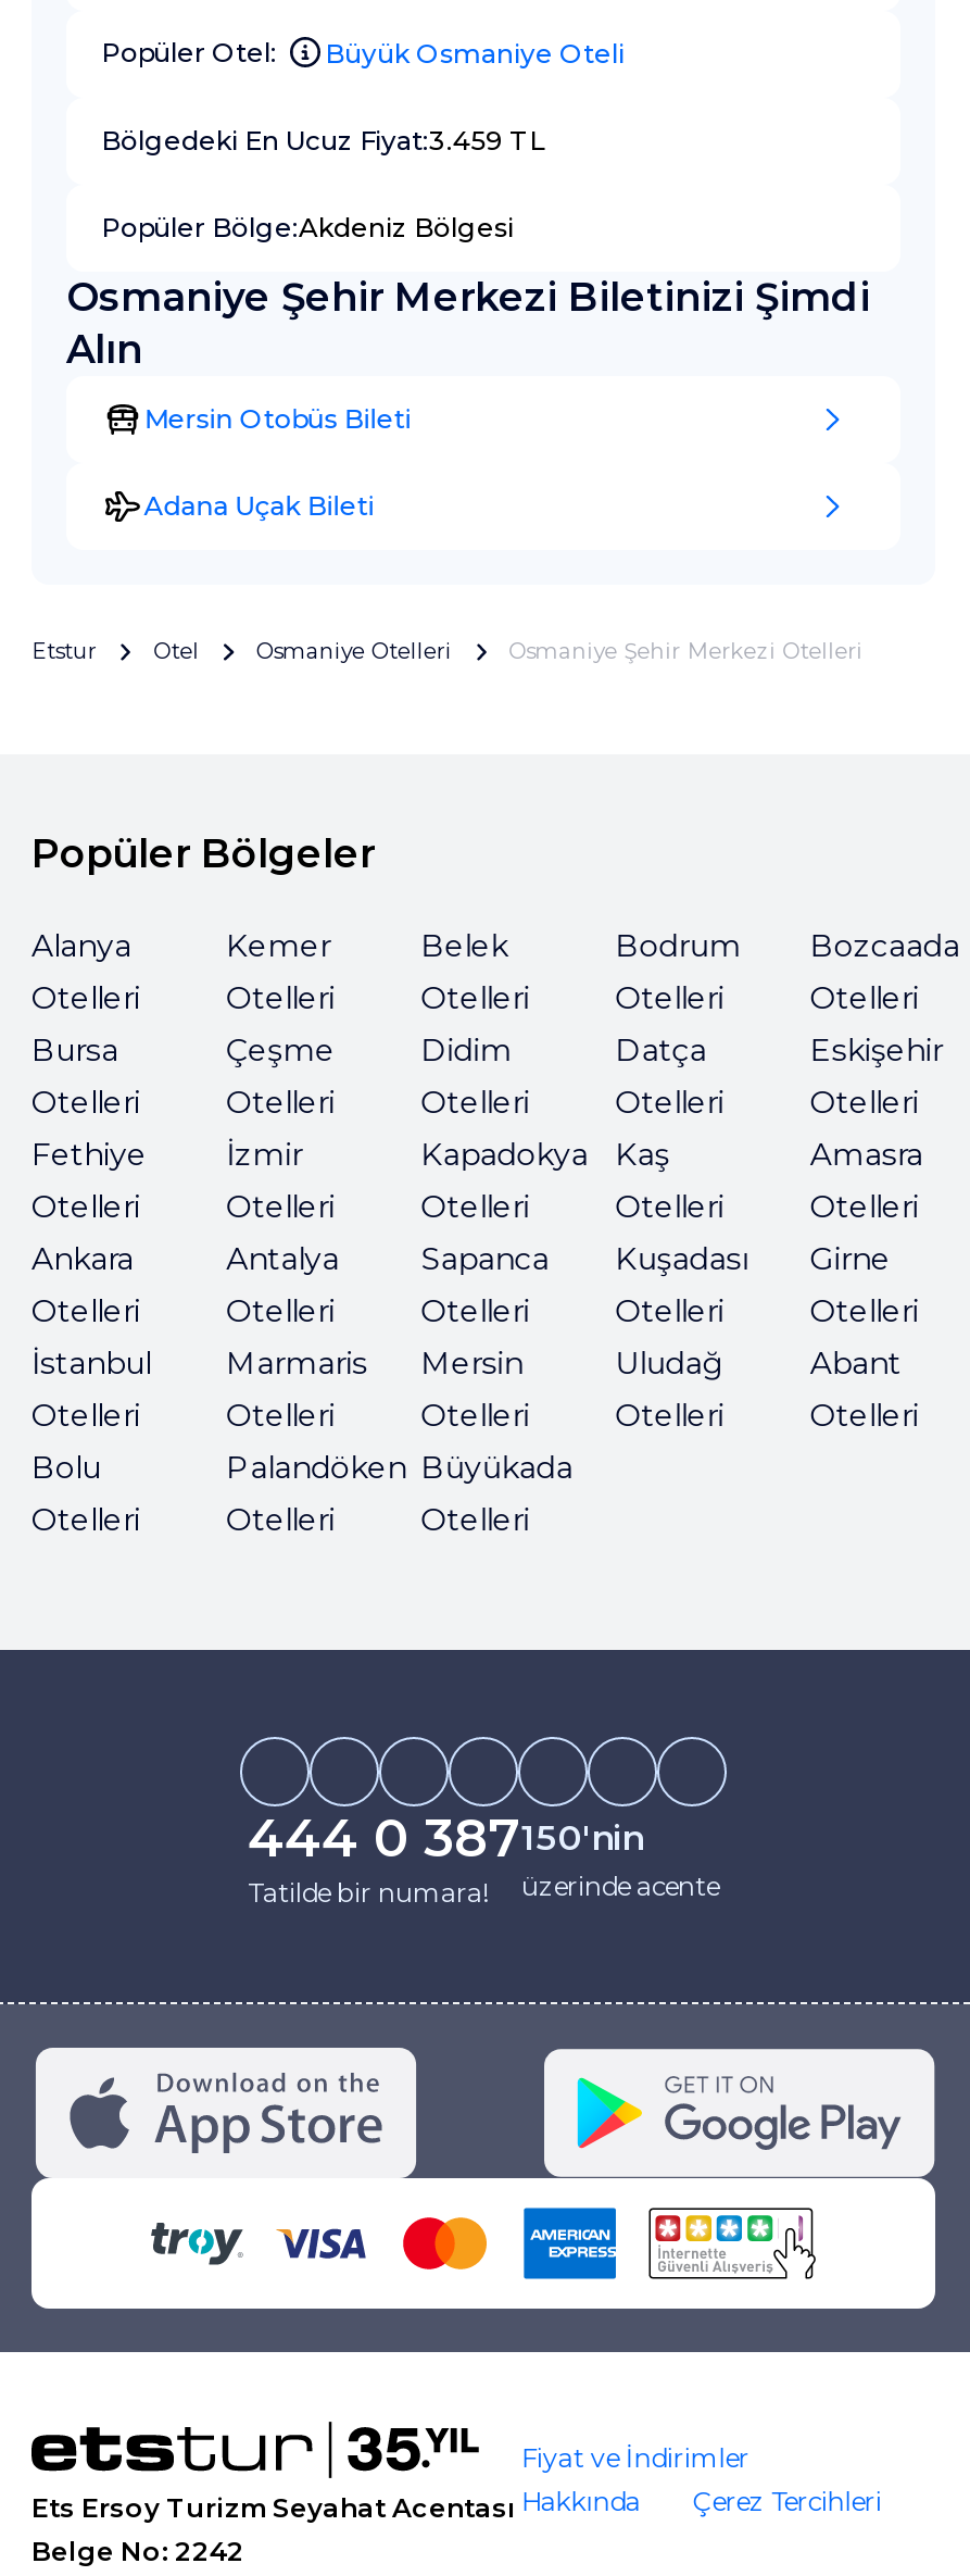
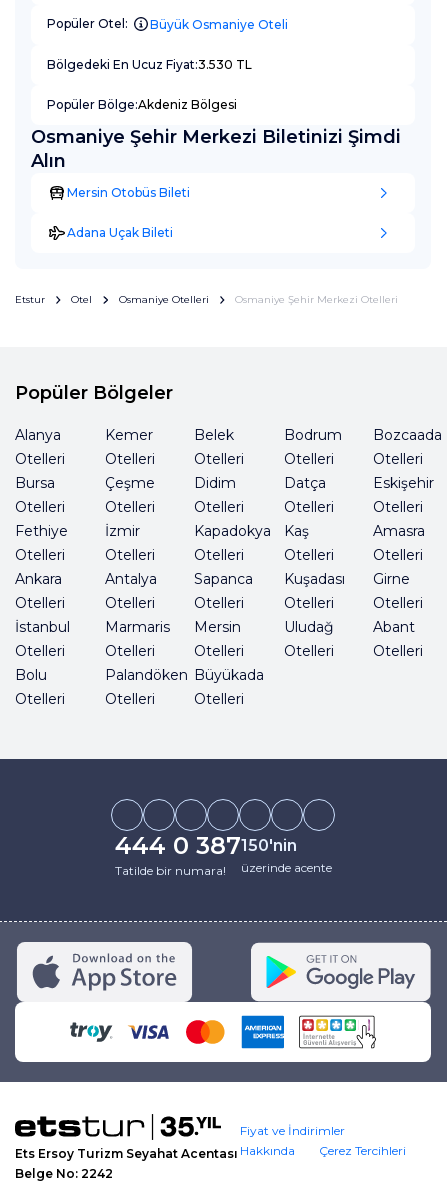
[101,124,544,157] Bölgedeki En Ucuz Fiyat:3.459 TL -> [47,57,252,72] Bölgedeki En Ucuz Fiyat:3.530 TL

